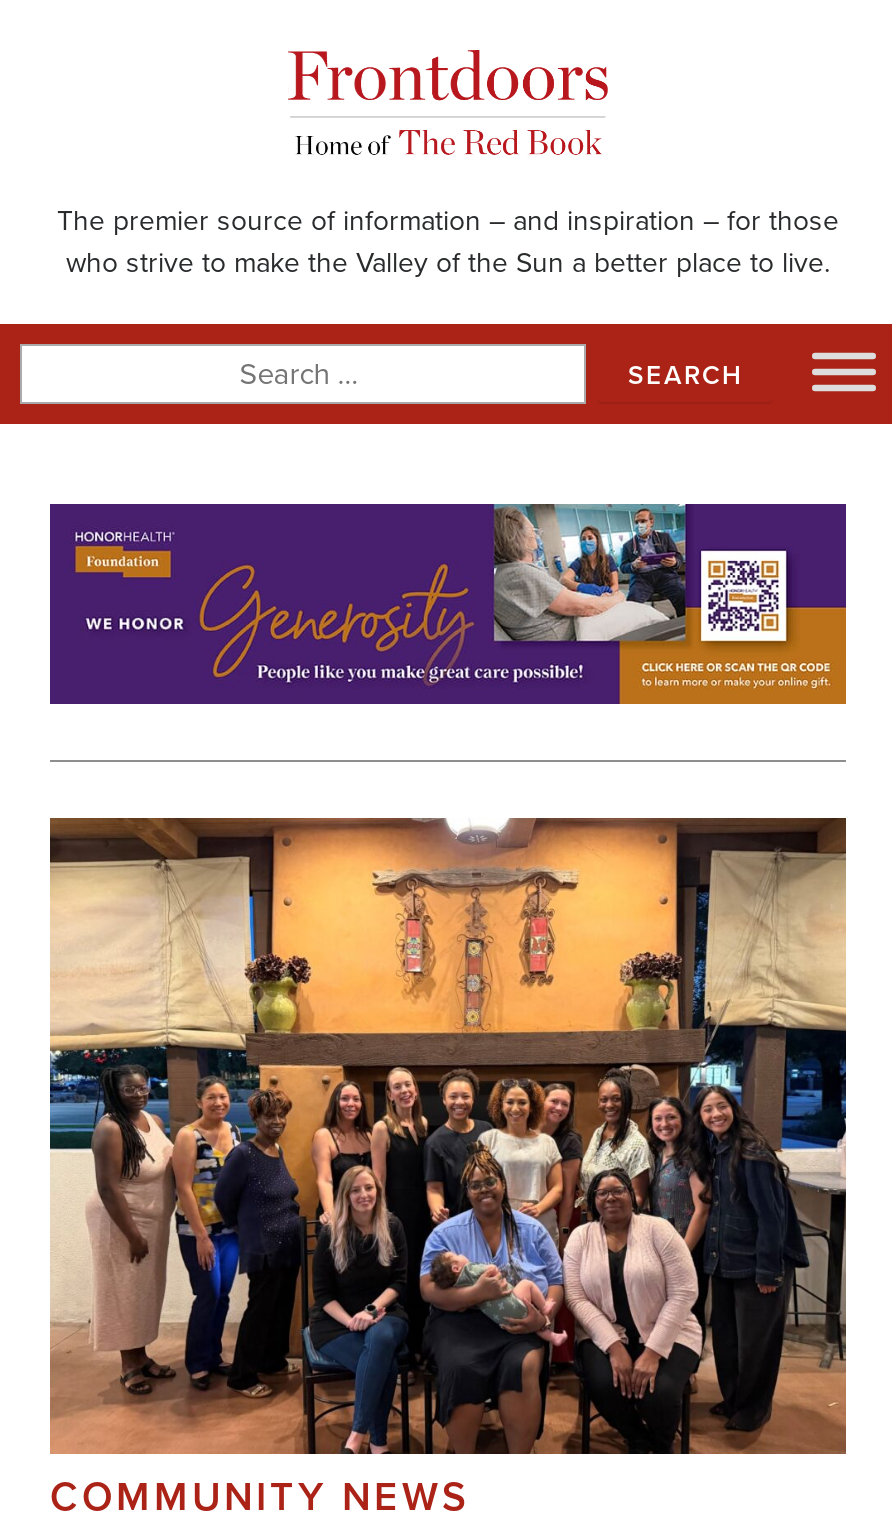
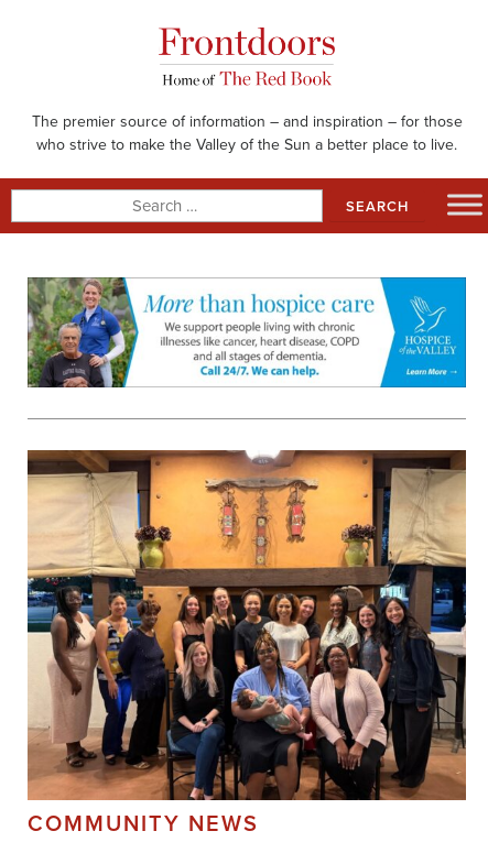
[48,502,848,706] [image] -> [26,276,467,389] [image]

